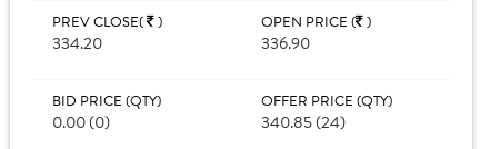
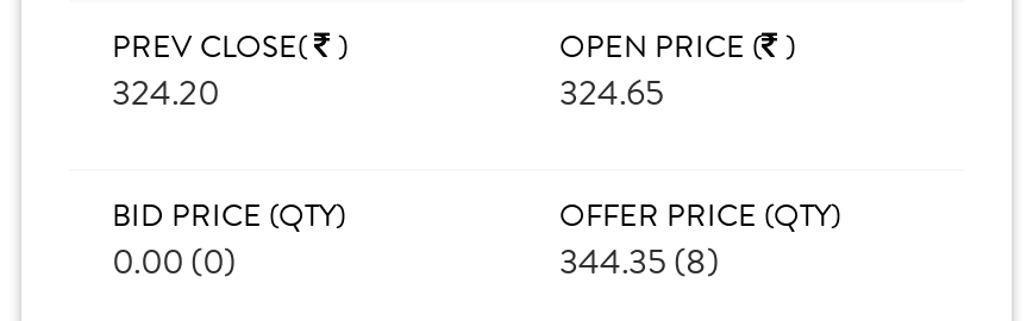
[52,31,102,56] 334.20 -> [112,67,219,119] 324.20
[261,31,310,56] 336.90 -> [559,67,664,119] 324.65
[261,110,346,135] 340.85 (24) -> [559,235,719,288] 344.35 (8)

